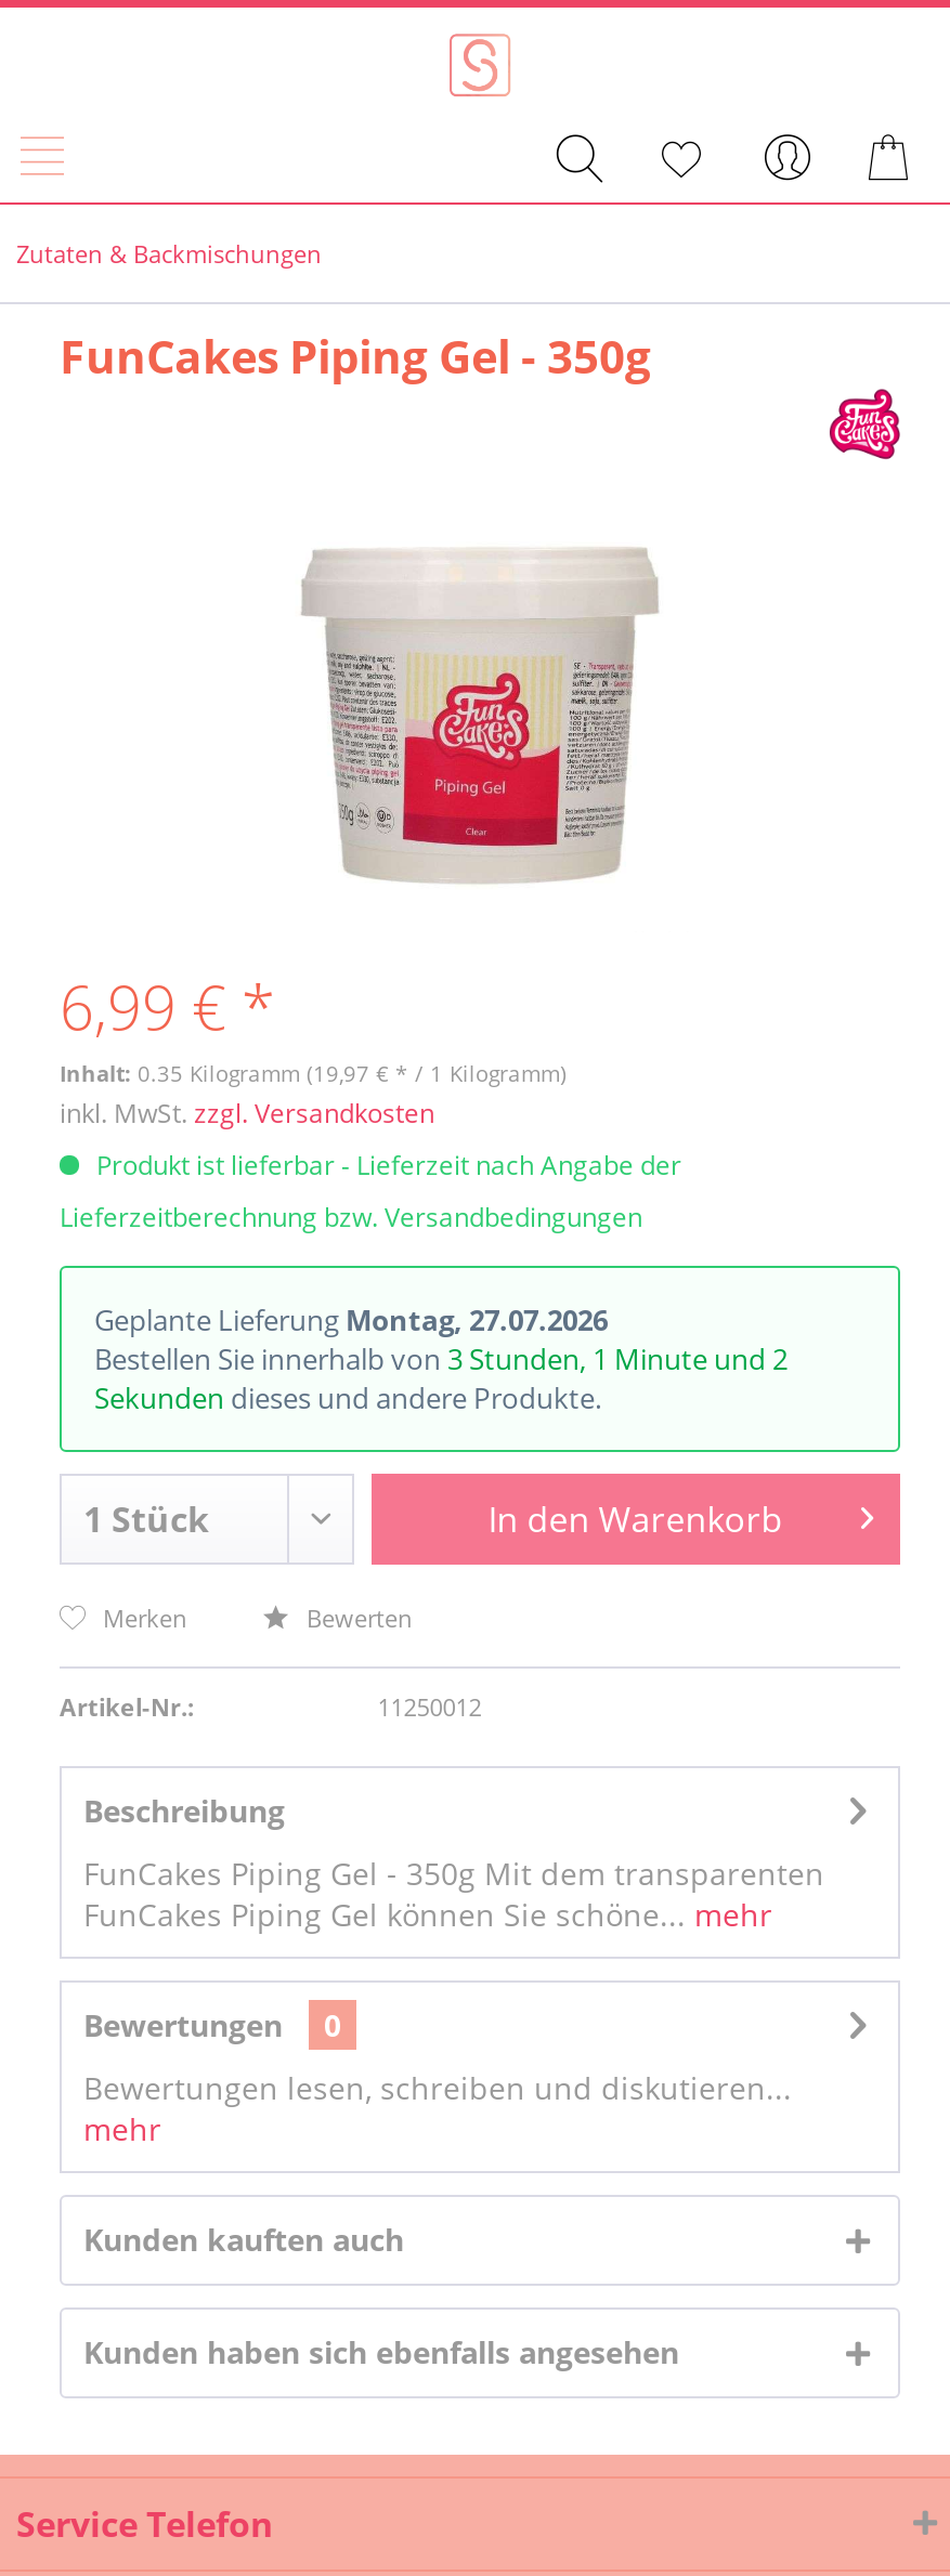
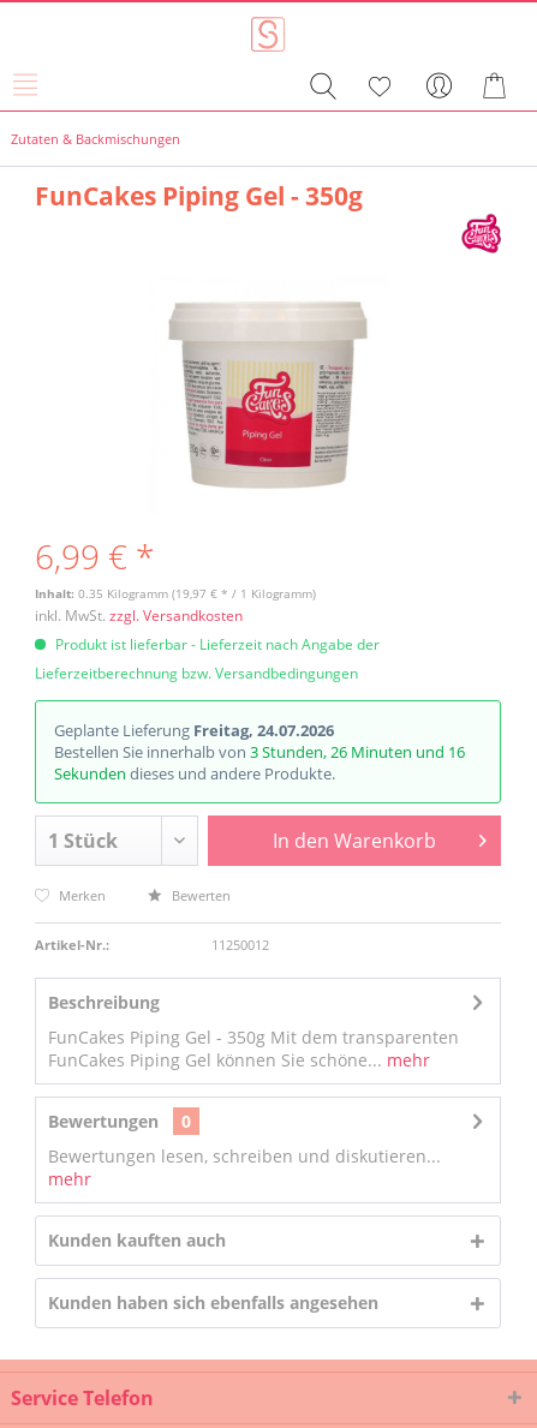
[94,1300,608,1339] Geplante Lieferung Montag, 27.07.2026 -> [54,719,334,741] Geplante Lieferung Freitag, 24.07.2026
[94,1339,788,1378] Bestellen Sie innerhalb von 3 Stunden, 1 Minute und 2 -> [54,741,465,763] Bestellen Sie innerhalb von 3 Stunden, 26 Minuten und 16

